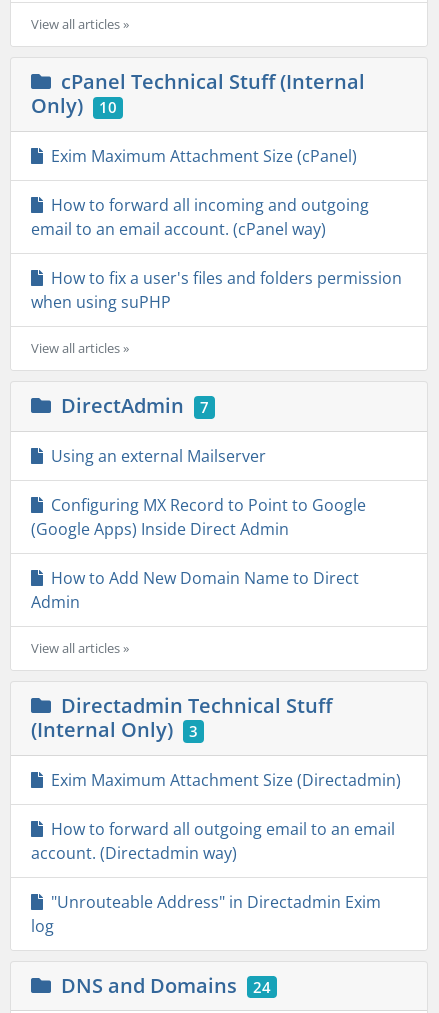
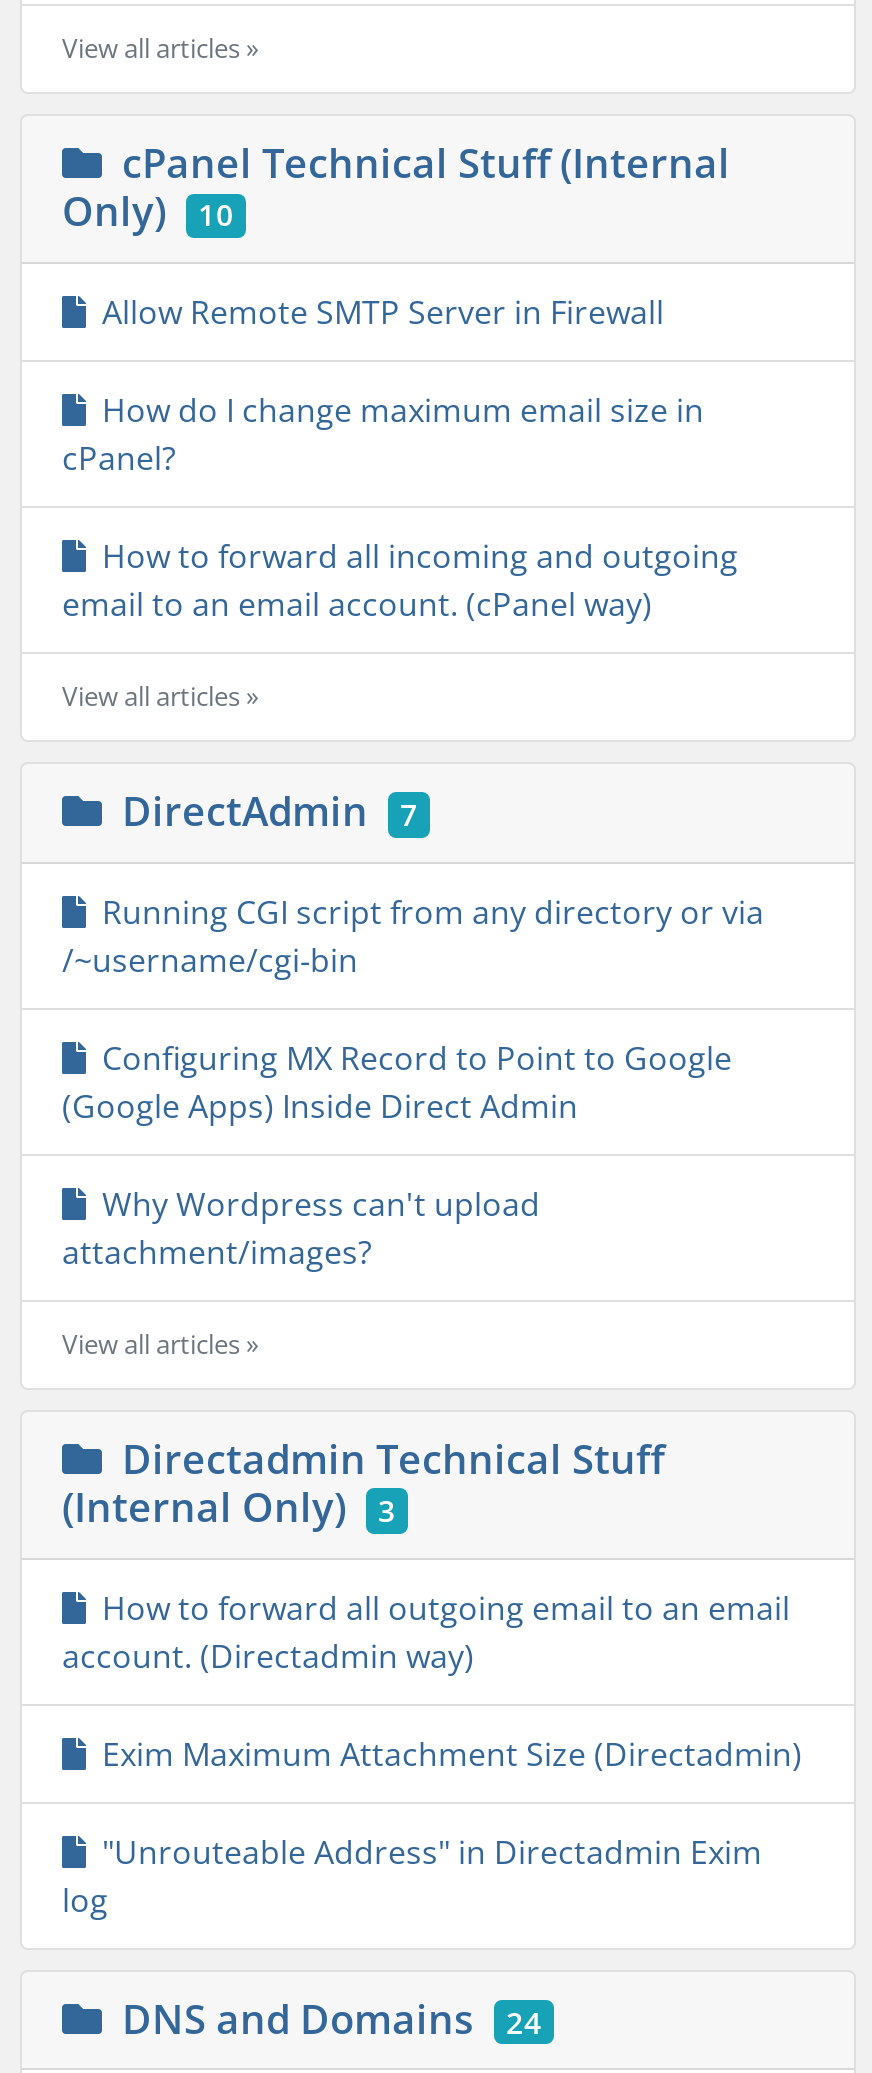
[43,145,357,167] Exim Maximum Attachment Size (cPanel) -> [62,290,704,480] Allow Remote SMTP Server in Firewall | How do I change maximum email size in | cPanel?
moved [31,194,369,240] -> [62,534,738,626]: How to forward all incoming and outgoing | email to an email account. (cPanel way)
[31,267,402,313] How to fix a user's files and folders permission | when using suPHP -> none
[43,445,266,467] Using an external Mailserver -> [62,890,764,982] Running CGI script from any directory or via | /~username/cgi-bin
[31,567,359,613] How to Add New Domain Name to Direct | Admin -> [62,1182,540,1274] Why Wordpress can't upload | attachment/images?
moved [43,768,401,790] -> [86,1731,802,1775]: Exim Maximum Attachment Size (Directadmin)
moved [31,817,395,863] -> [62,1585,790,1677]: How to forward all outgoing email to an email | account. (Directadmin way)

